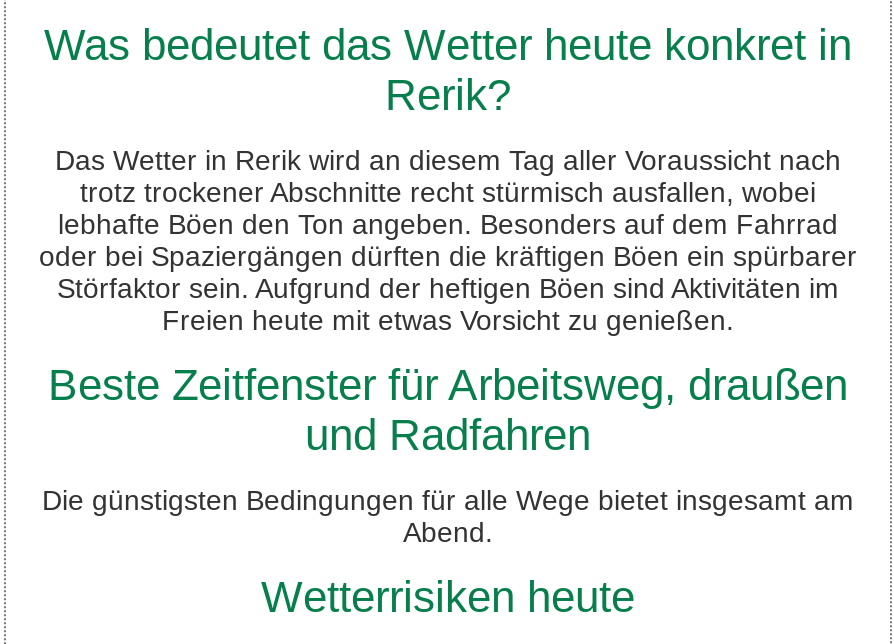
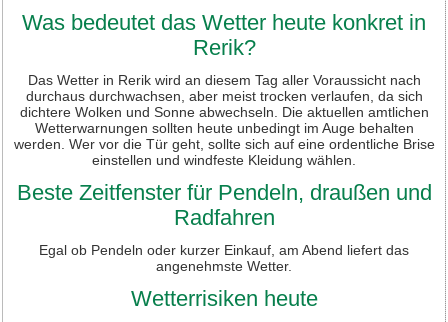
[39,175,857,335] trotz trockener Abschnitte recht stürmisch ausfallen, wobei | lebhafte Böen den Ton angeben. Besonders auf dem Fahrrad | oder bei Spaziergängen dürften die kräftigen Böen ein spürbarer | Störfaktor sein. Aufgrund der heftigen Böen sind Aktivitäten im | Freien heute mit etwas Vorsicht zu genießen. -> [13,87,434,167] durchaus durchwachsen, aber meist trocken verlaufen, da sich | dichtere Wolken und Sonne abwechseln. Die aktuellen amtlichen | Wetterwarnungen sollten heute unbedingt im Auge behalten | werden. Wer vor die Tür geht, sollte sich auf eine ordentliche Brise | einstellen und windfeste Kleidung wählen.
[48,359,848,459] Beste Zeitfenster für Arbeitsweg, draußen | und Radfahren -> [16,179,431,229] Beste Zeitfenster für Pendeln, draußen und | Radfahren
[42,483,854,547] Die günstigsten Bedingungen für alle Wege bietet insgesamt am | Abend. -> [39,241,409,273] Egal ob Pendeln oder kurzer Einkauf, am Abend liefert das | angenehmste Wetter.

